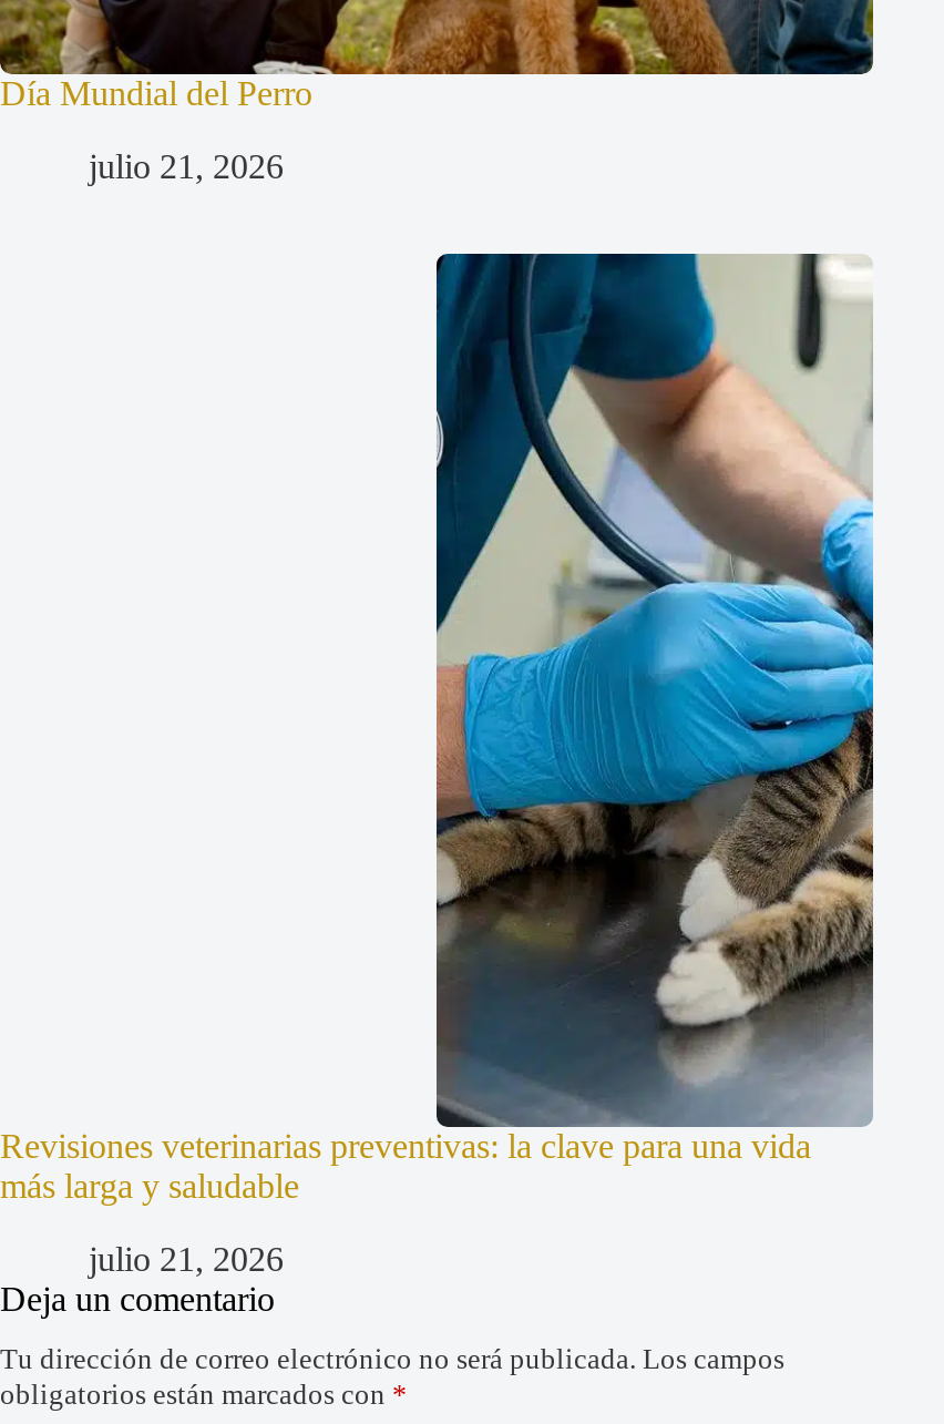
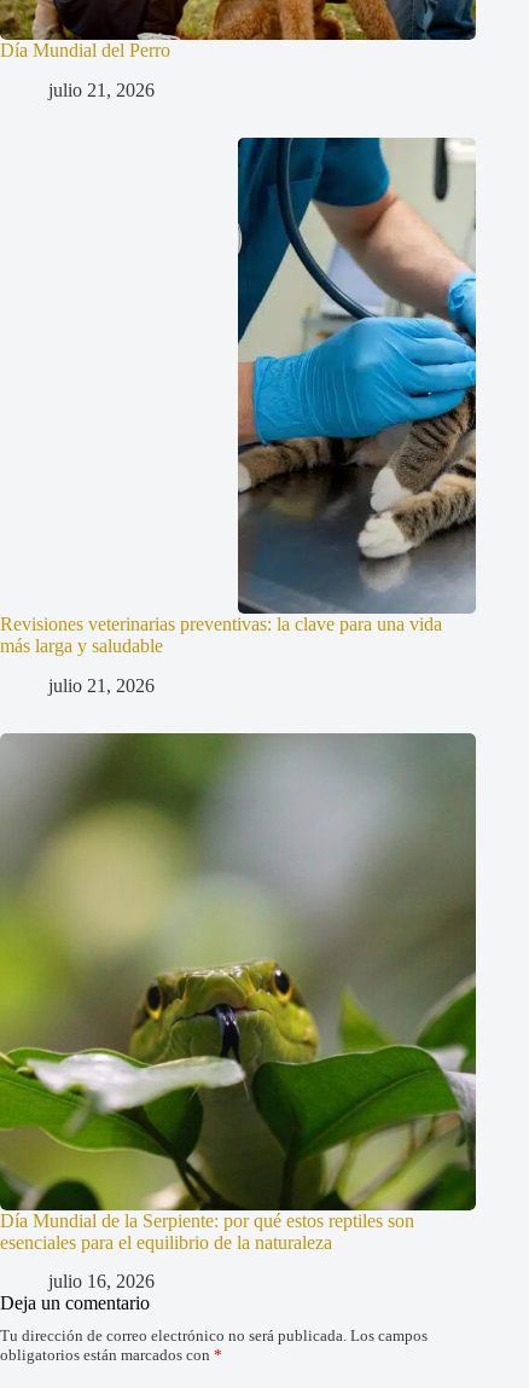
none -> [0,732,477,1292] [image] | Día Mundial de la Serpiente: por qué estos reptiles son | esenciales para el equilibrio de la naturaleza | julio 16, 2026

